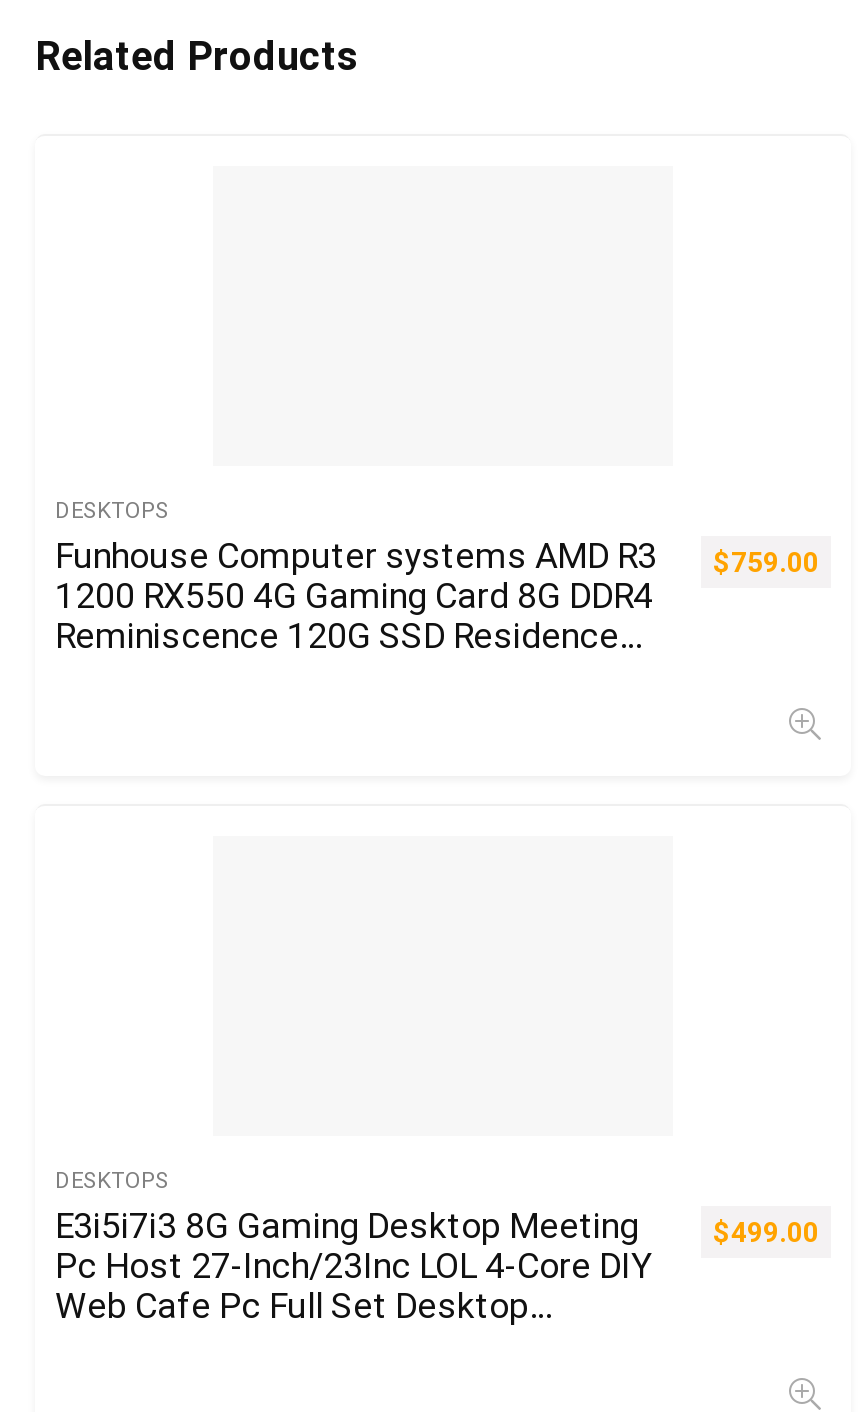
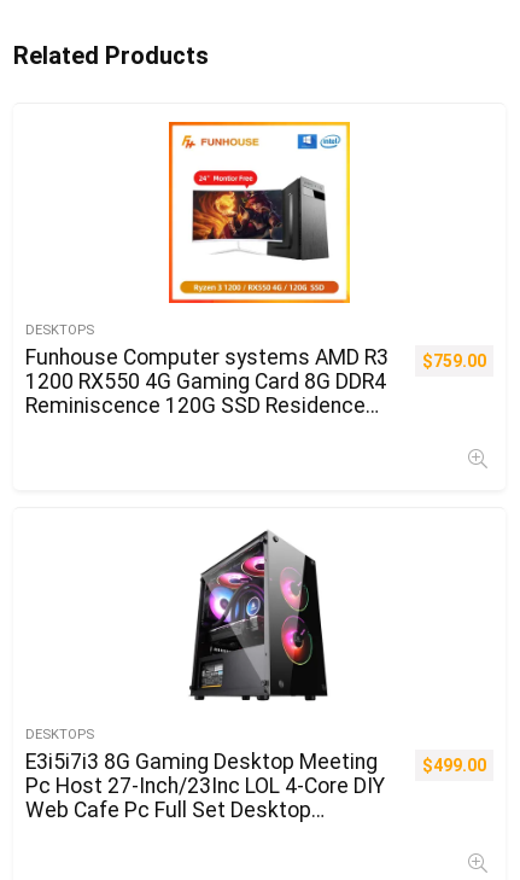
none -> [168,121,351,304] [image]
none -> [188,530,328,701] [image]

